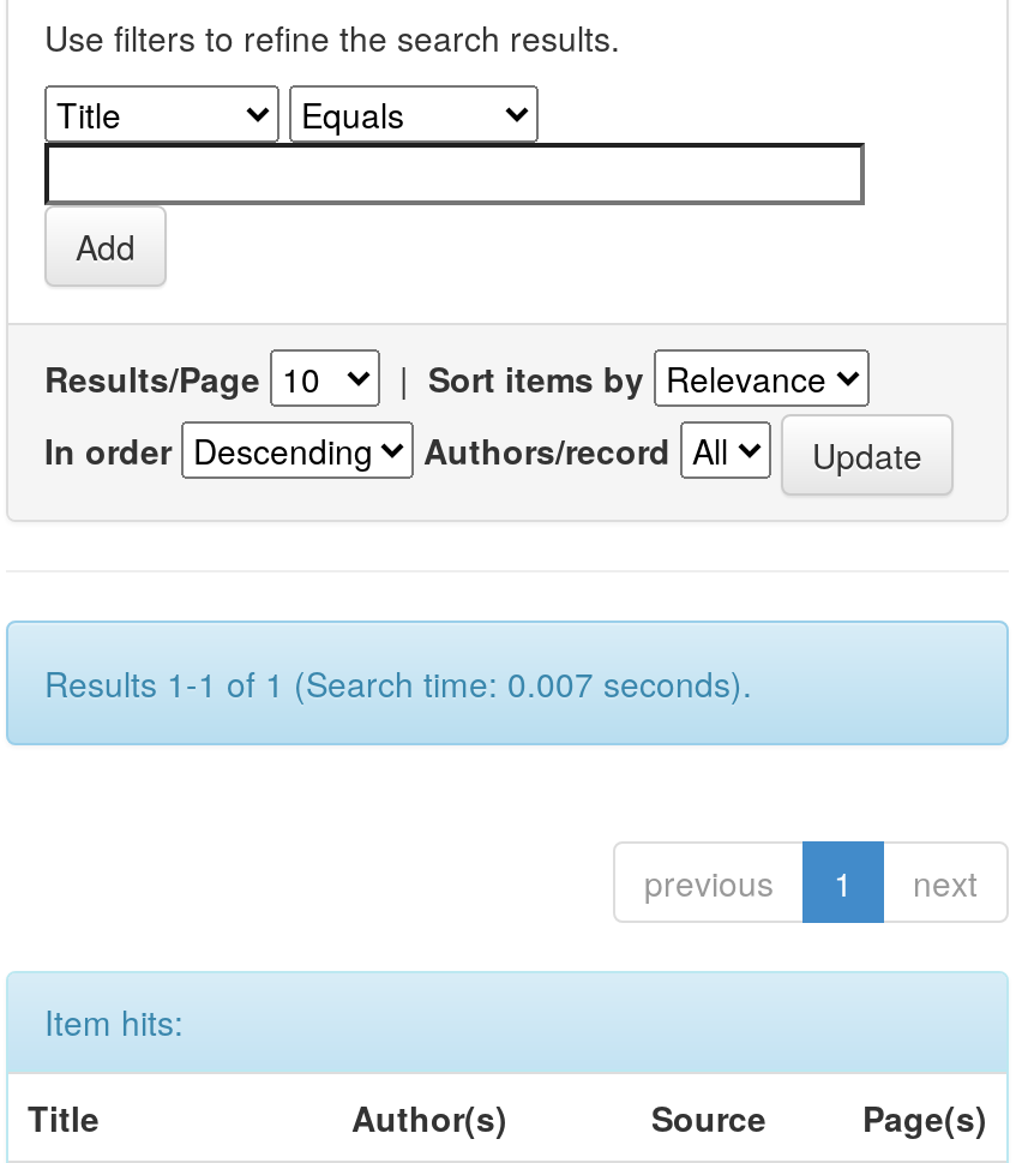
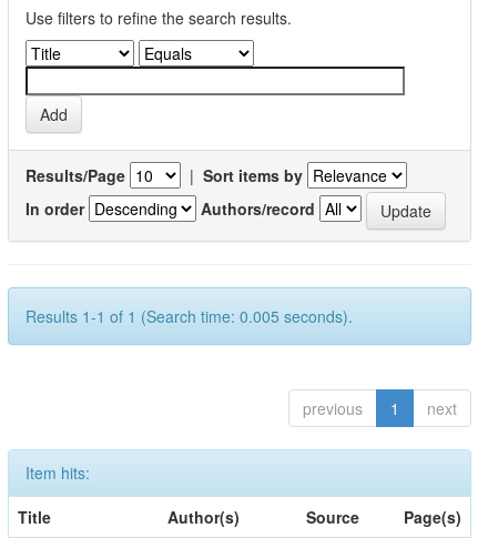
[44,659,752,707] Results 1-1 of 1 (Search time: 0.007 seconds). -> [26,305,353,327] Results 1-1 of 1 (Search time: 0.005 seconds).

